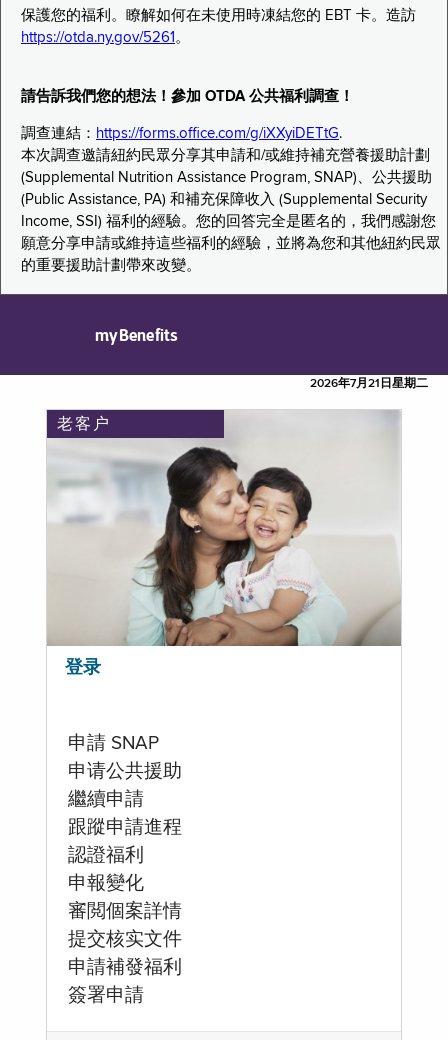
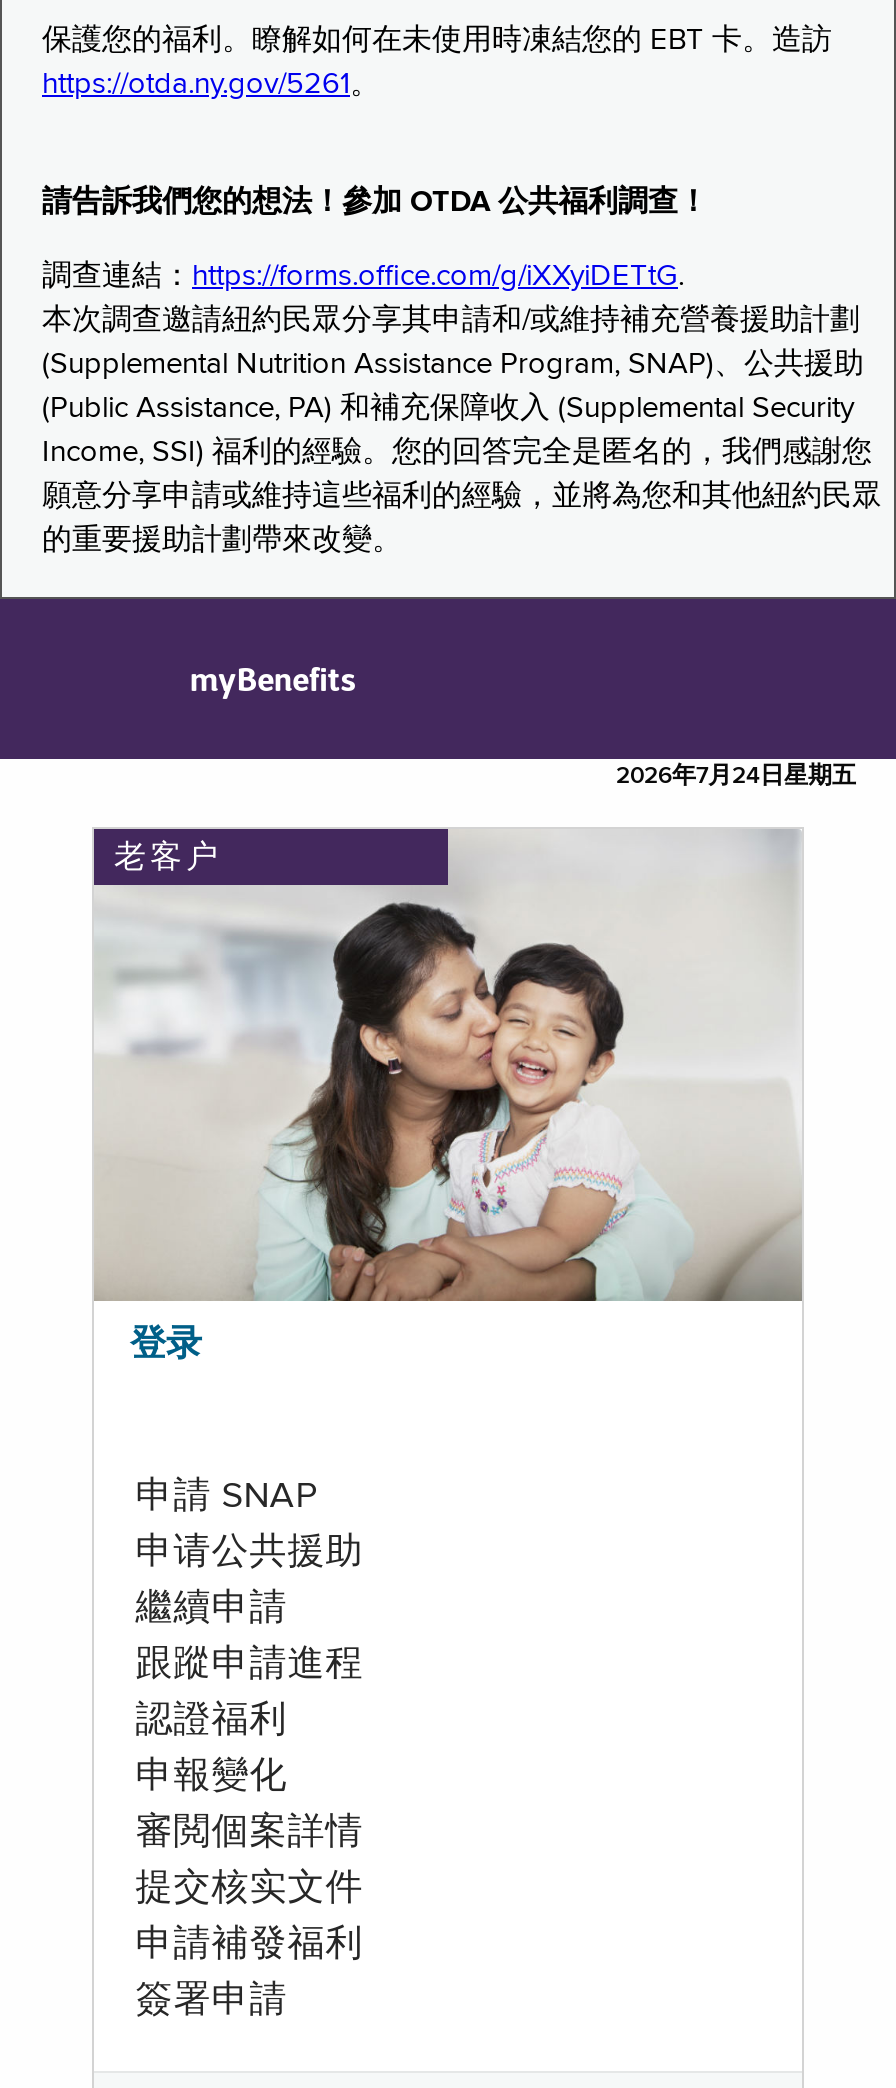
[310,378,428,390] 2026年7月21日星期二 -> [616,765,856,789] 2026年7月24日星期五

